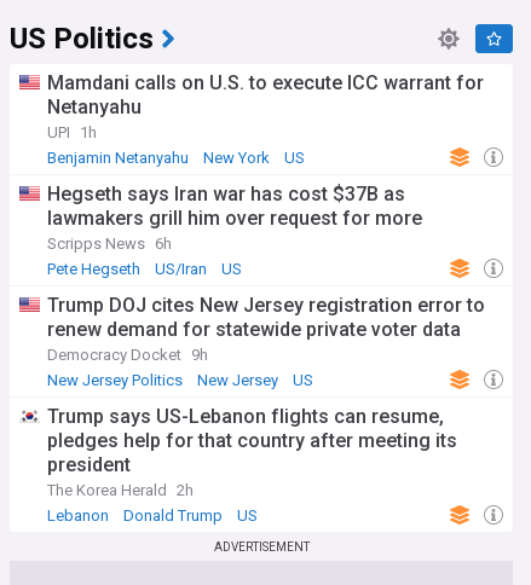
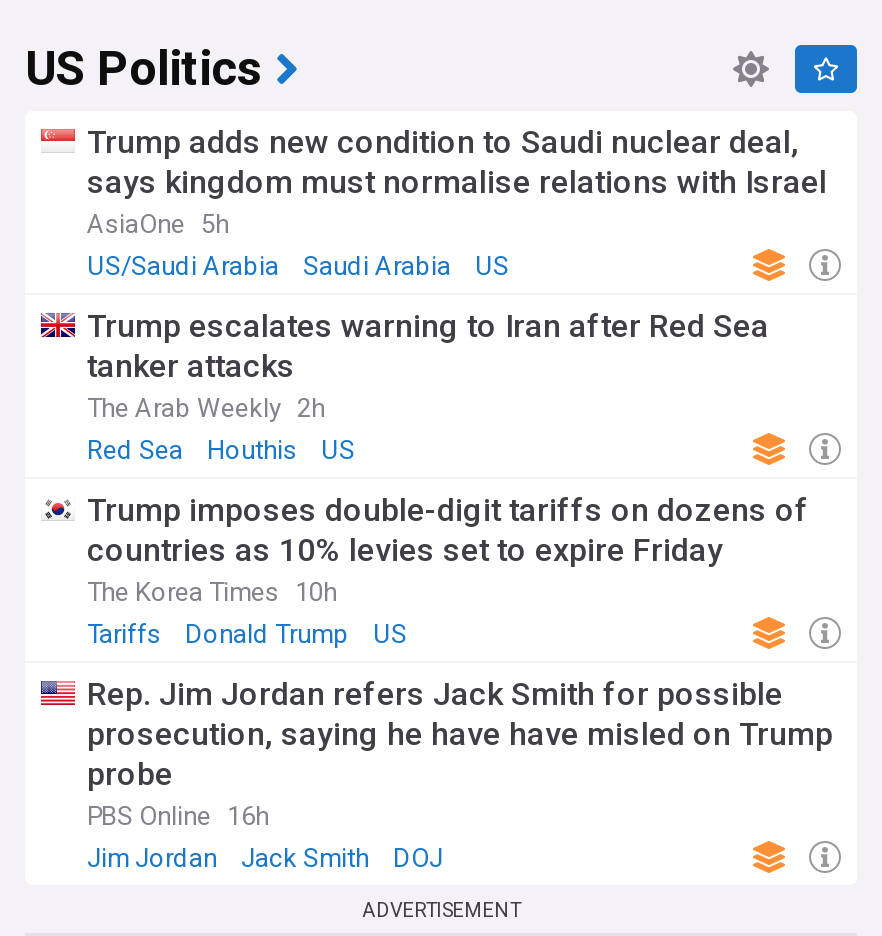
[47,71,484,167] Mamdani calls on U.S. to execute ICC warrant for | Netanyahu | UPI 1h | Benjamin Netanyahu | New York -> [87,123,827,281] Trump adds new condition to Saudi nuclear deal, | says kingdom must normalise relations with Israel | AsiaOne 5h | US/Saudi Arabia | Saudi Arabia
[47,183,422,278] Hegseth says Iran war has cost $37B as | lawmakers grill him over request for more | Scripps News 6h | Pete Hegseth | US/Iran -> [87,307,769,465] Trump escalates warning to Iran after Red Sea | tanker attacks | The Arab Weekly 2h | Red Sea | Houthis
[47,294,485,525] Trump DOJ cites New Jersey registration error to | renew demand for statewide private voter data | Democracy Docket 9h | New Jersey Politics | New Jersey | US | Trump says US-Lebanon flights can resume, | pledges help for that country after meeting its | president | The Korea Herald 2h | Lebanon -> [87,491,809,649] Trump imposes double-digit tariffs on dozens of | countries as 10% levies set to expire Friday | The Korea Times 10h | Tariffs
moved [123,506,258,525] -> [185,619,407,649]: Donald Trump | US
none -> [87,675,833,873] Rep. Jim Jordan refers Jack Smith for possible | prosecution, saying he have have misled on Trump | probe | PBS Online 16h | Jim Jordan | Jack Smith | DOJ

